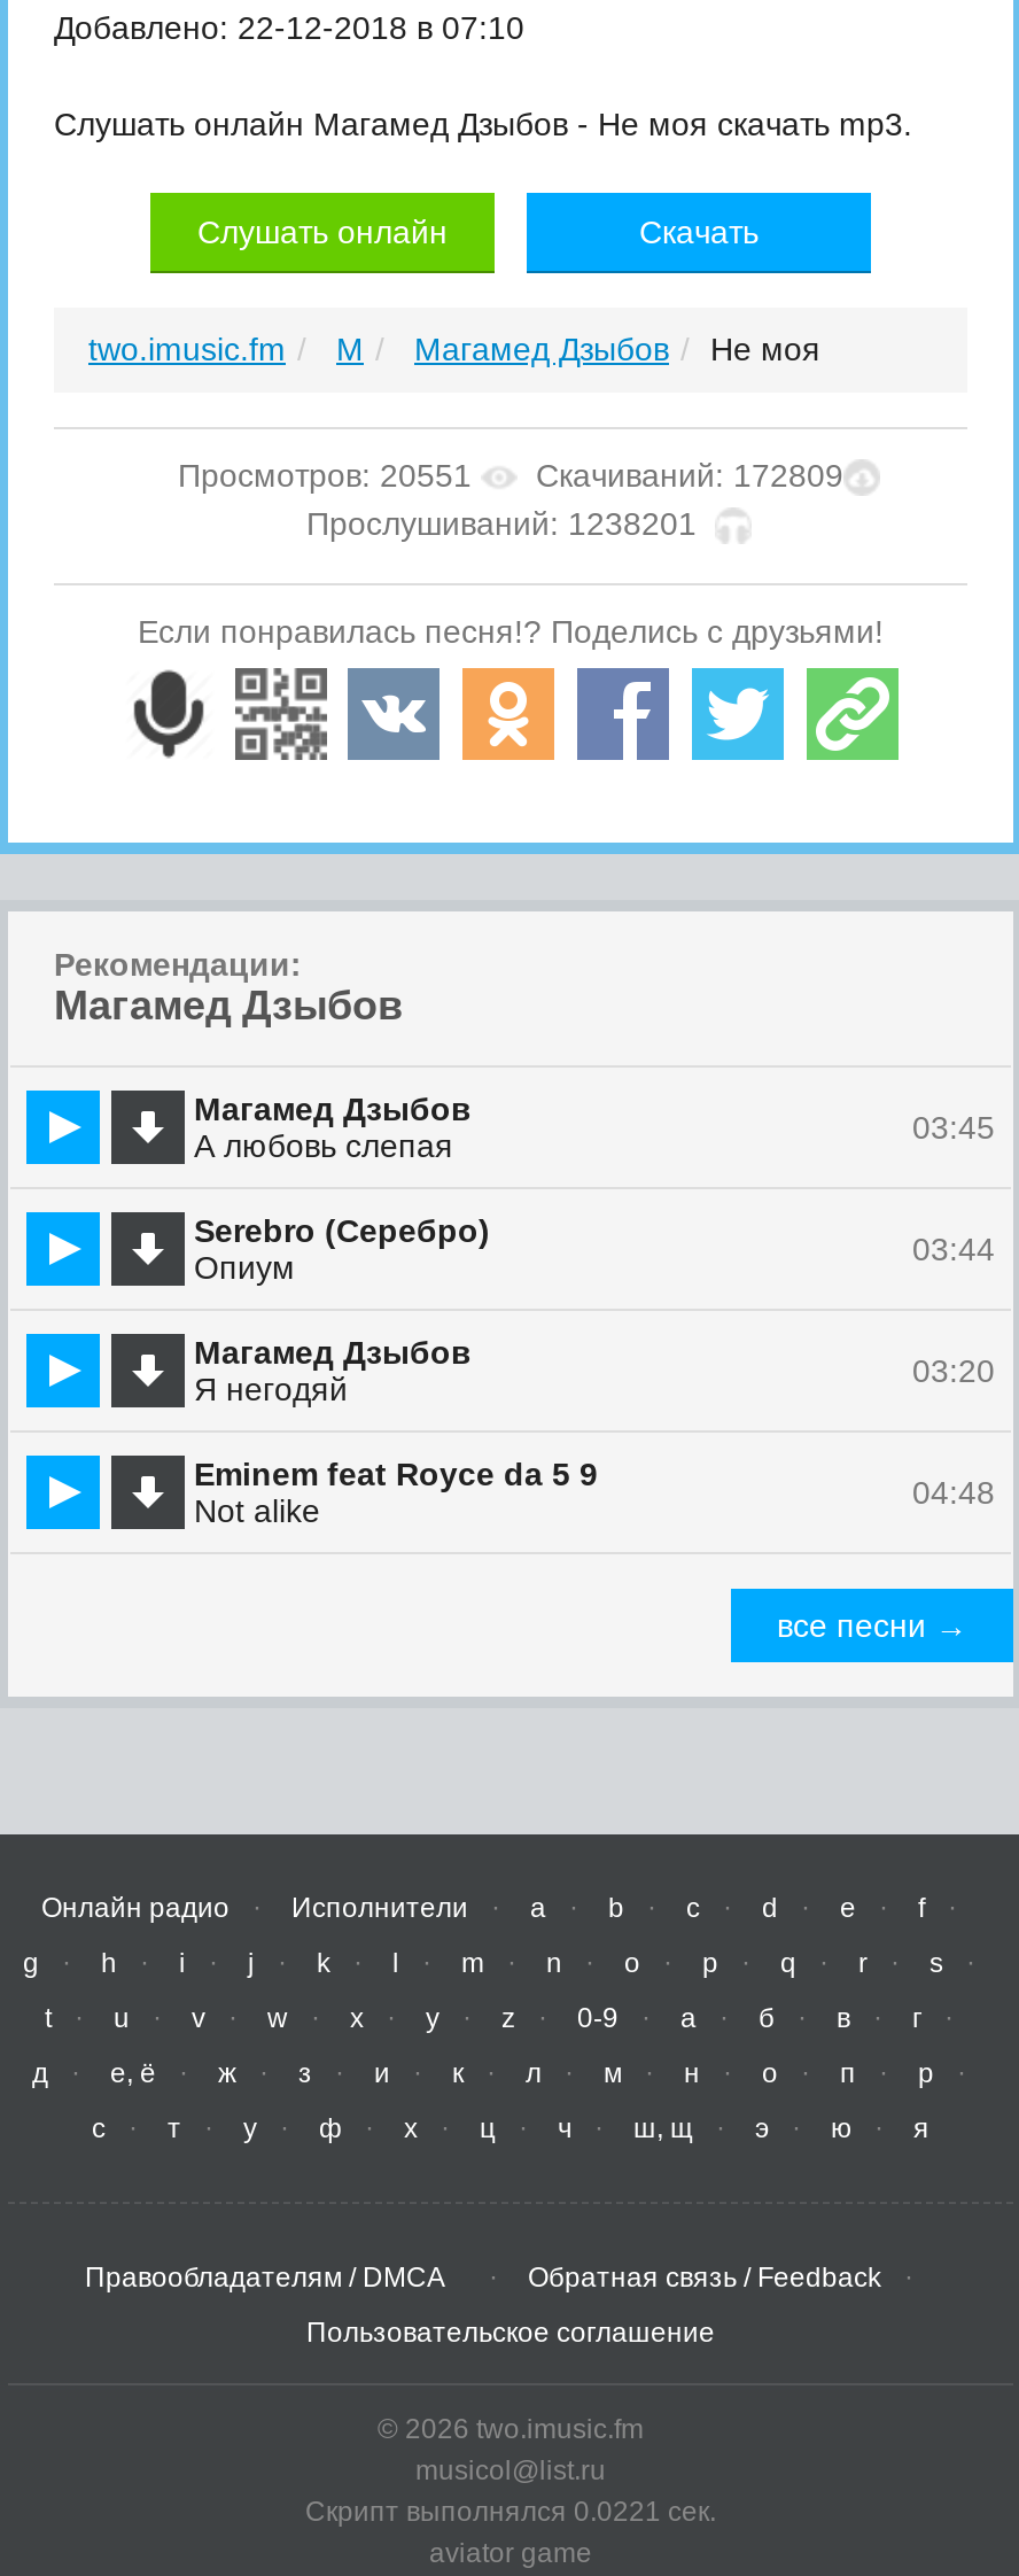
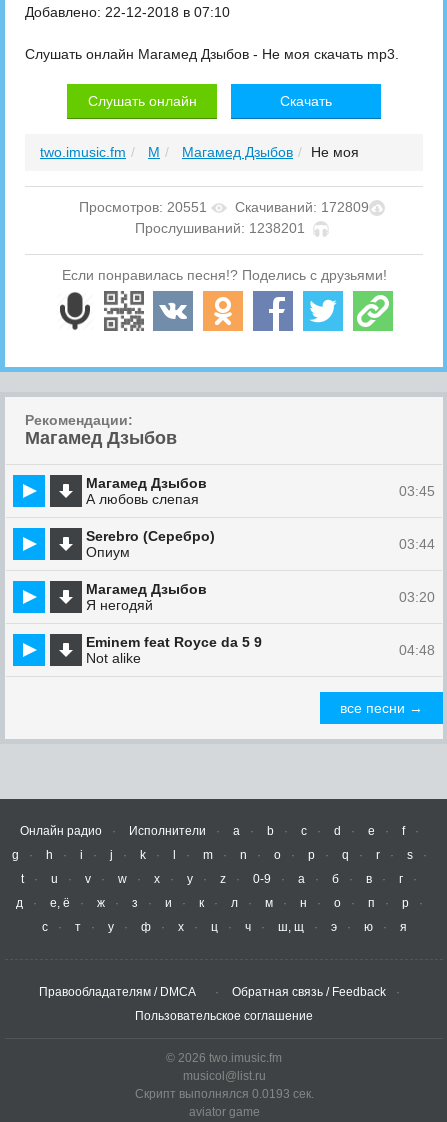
[305,2496,716,2528] Скрипт выполнялся 0.0221 сек. -> [134,1087,313,1101] Скрипт выполнялся 0.0193 сек.

